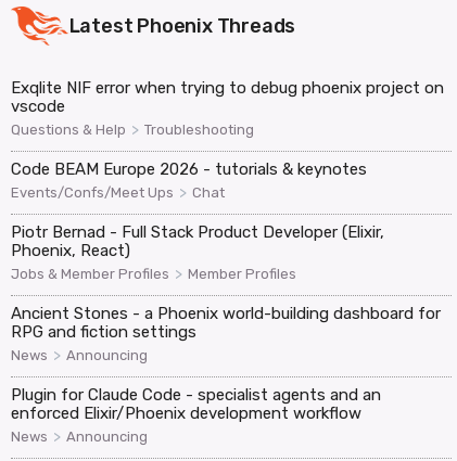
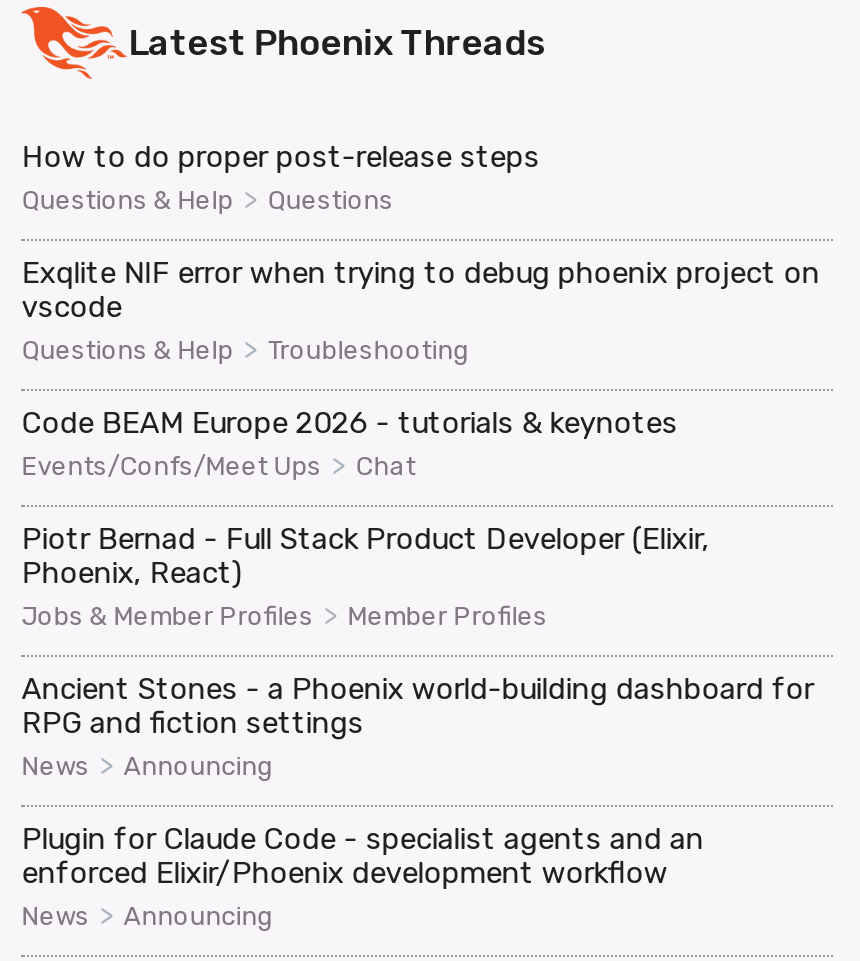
none -> [21,138,539,216] How to do proper post-release steps | Questions & Help > Questions

